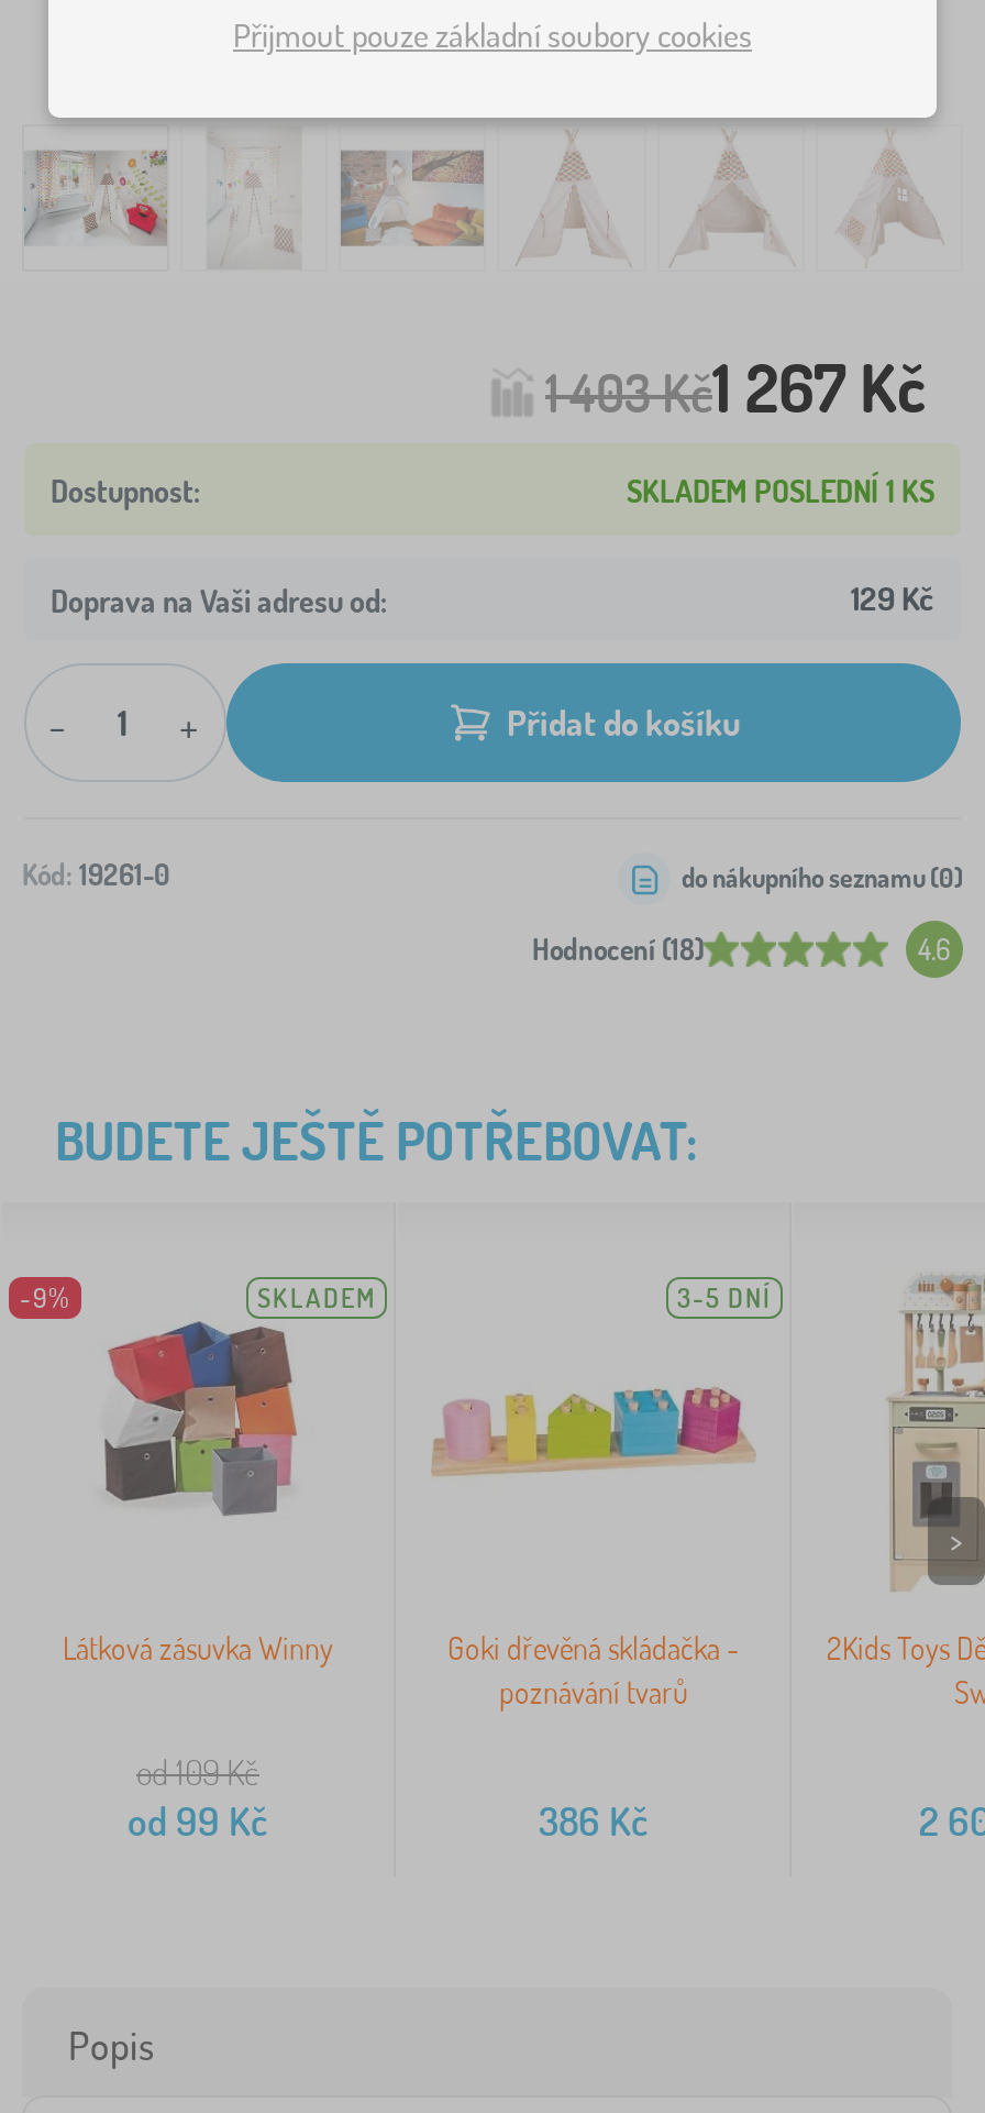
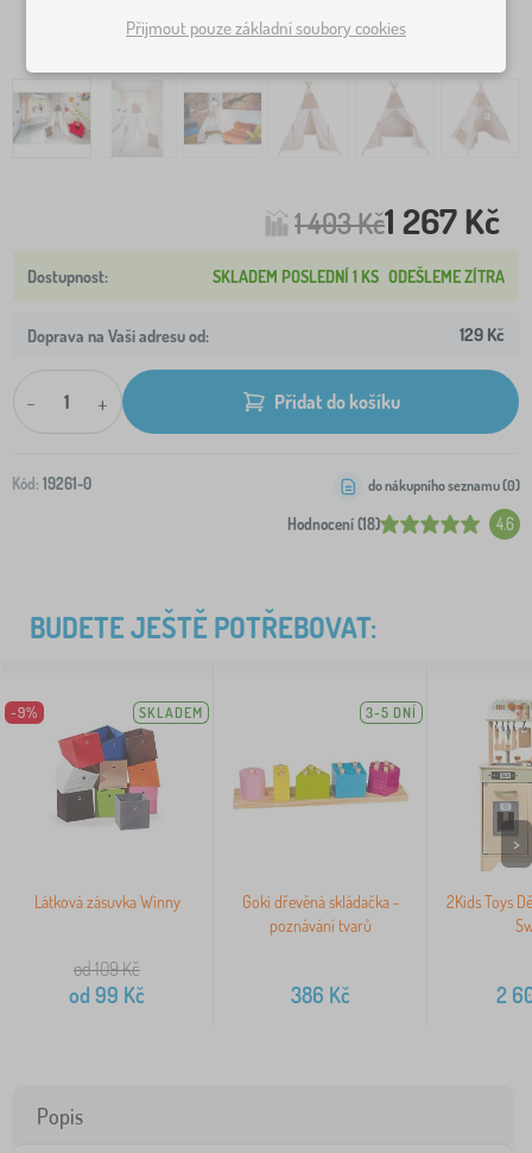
[627,471,934,508] SKLADEM POSLEDNÍ 1 KS -> [213,266,505,286] SKLADEM POSLEDNÍ 1 KS ODEŠLEME ZÍTRA

